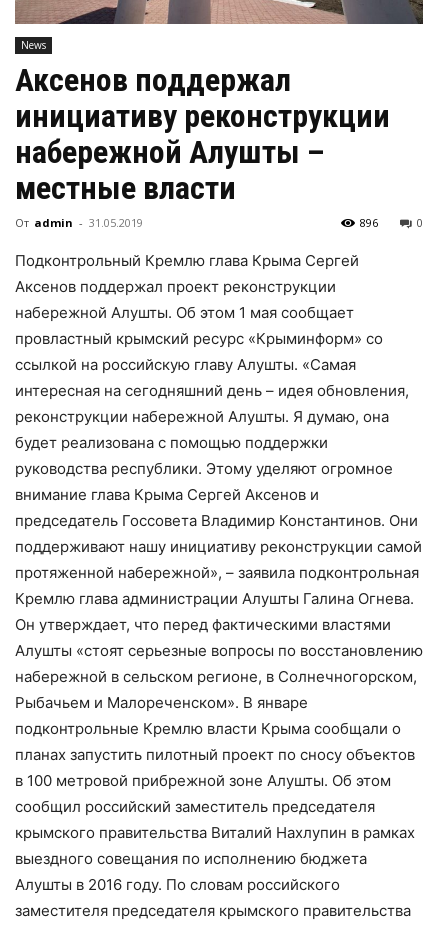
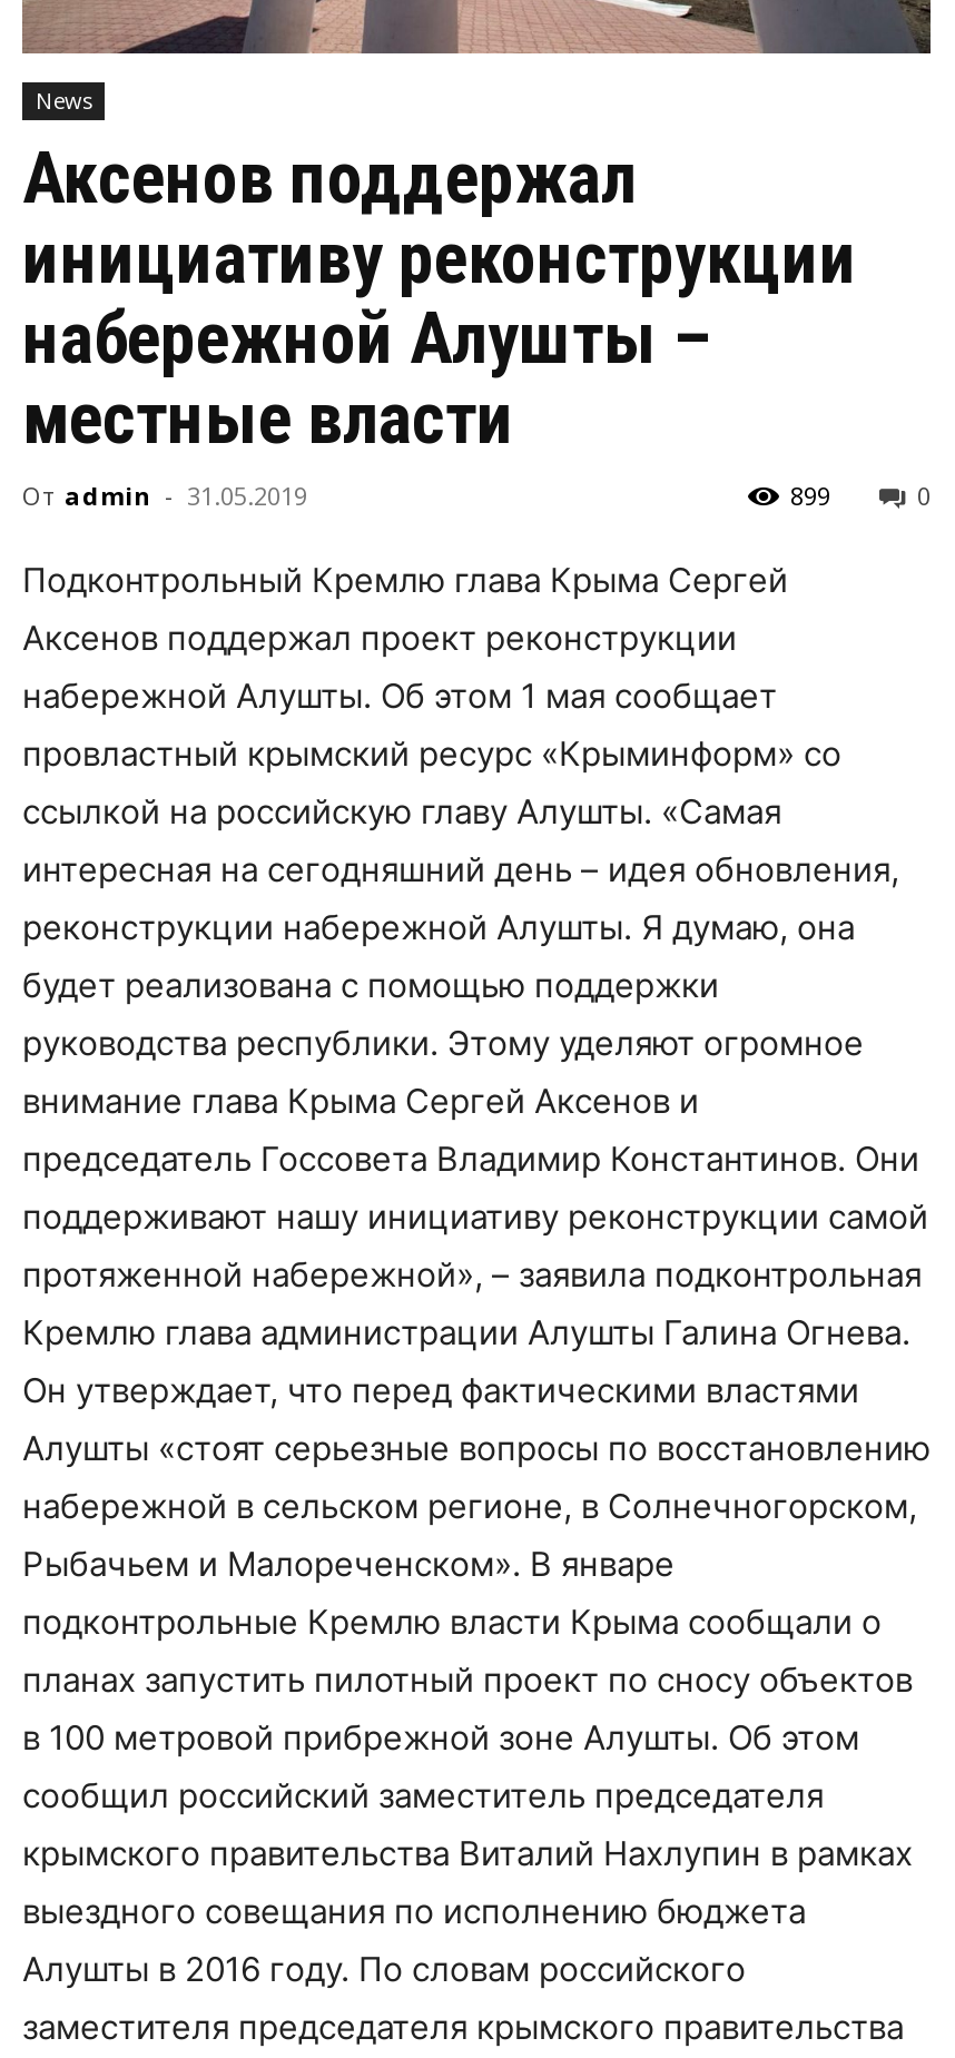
[360,215,378,230] 896 -> [790,479,830,512] 899

